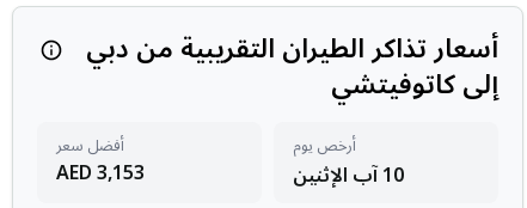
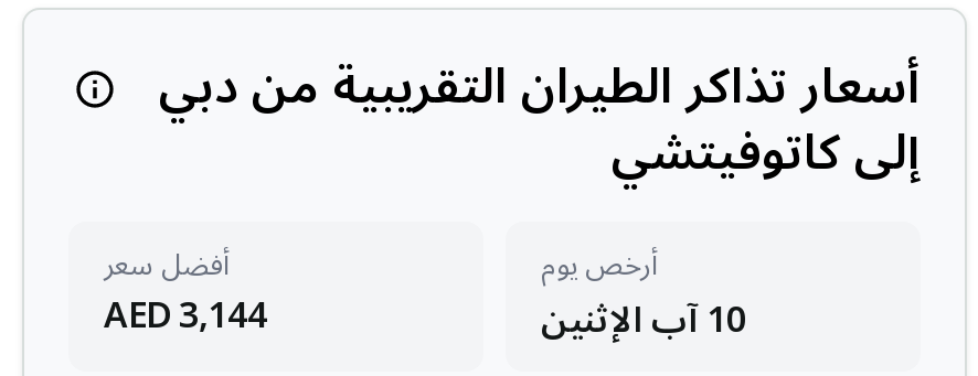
[56,153,145,194] AED 3,153 -> [104,279,267,354] AED 3,144

